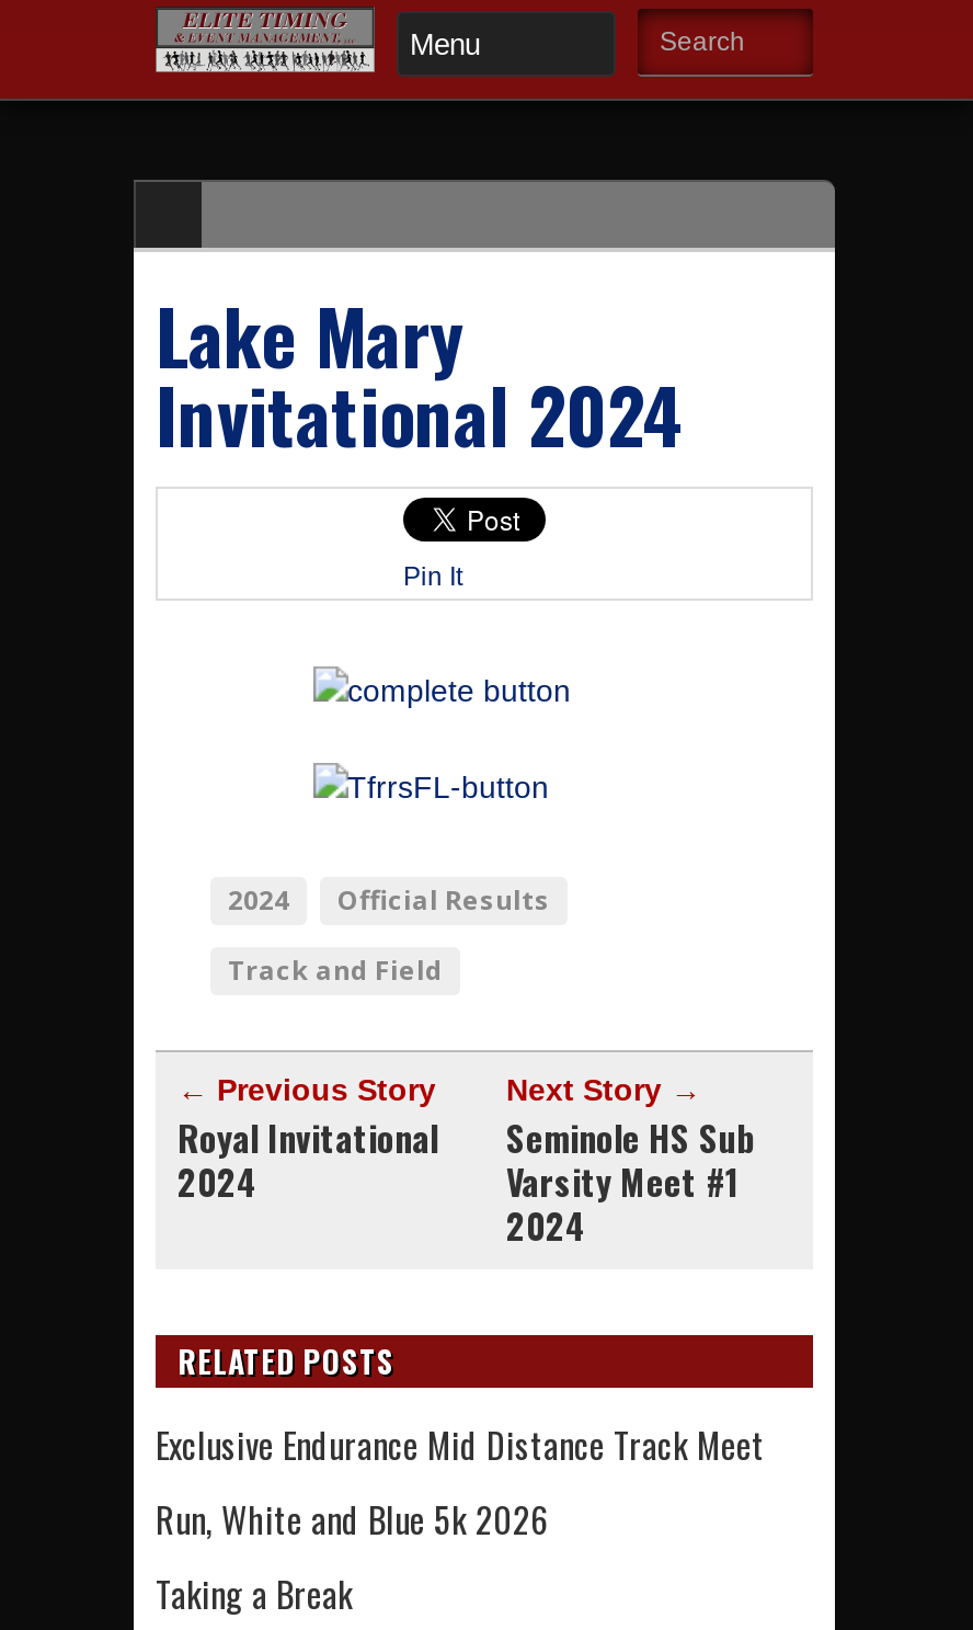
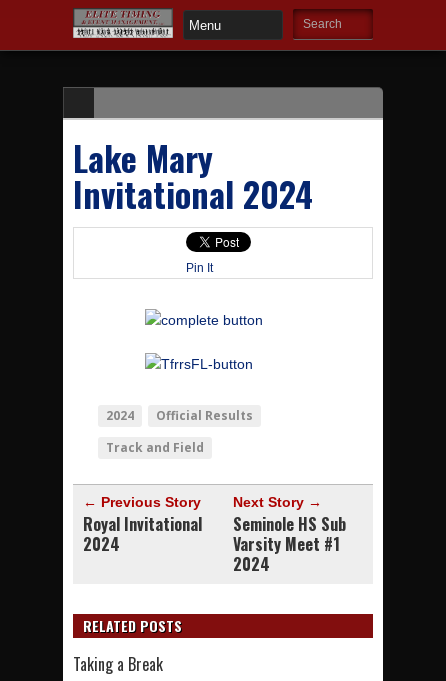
[156,1418,765,1546] Exclusive Endurance Mid Distance Track Meet | Run, White and Blue 5k 2026 -> none

